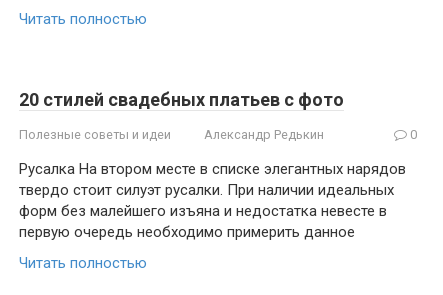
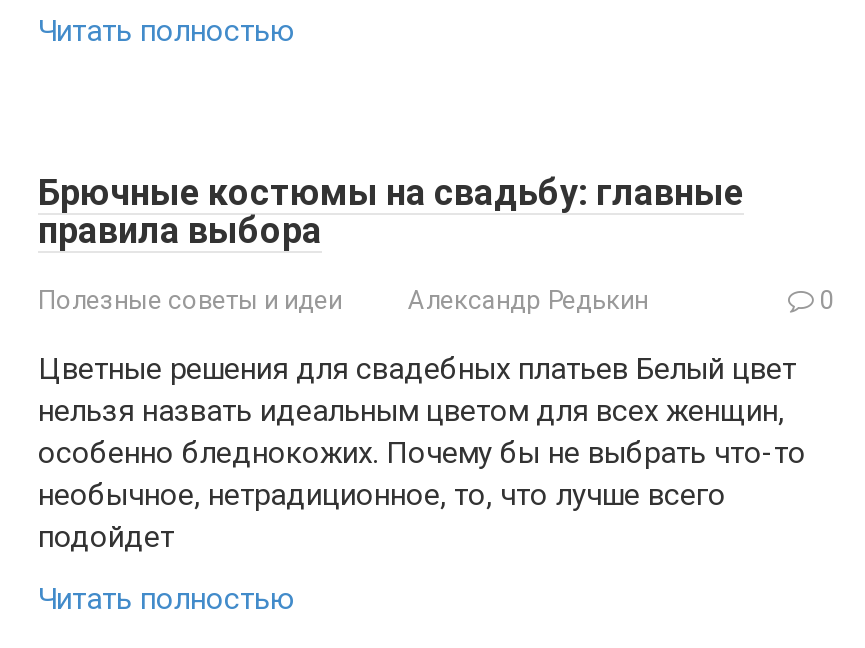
[19,89,344,110] 20 стилей свадебных платьев с фото -> [38,171,744,251] Брючные костюмы на свадьбу: главные | правила выбора
[19,160,406,241] Русалка На втором месте в списке элегантных нарядов | твердо стоит силуэт русалки. При наличии идеальных | форм без малейшего изъяна и недостатка невесте в | первую очередь необходимо примерить данное -> [38,351,806,555] Цветные решения для свадебных платьев Белый цвет | нельзя назвать идеальным цветом для всех женщин, | особенно бледнокожих. Почему бы не выбрать что-то | необычное, нетрадиционное, то, что лучше всего | подойдет

